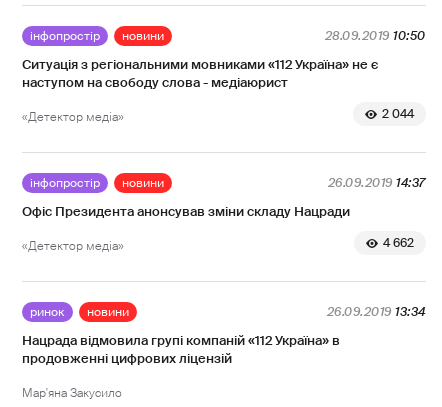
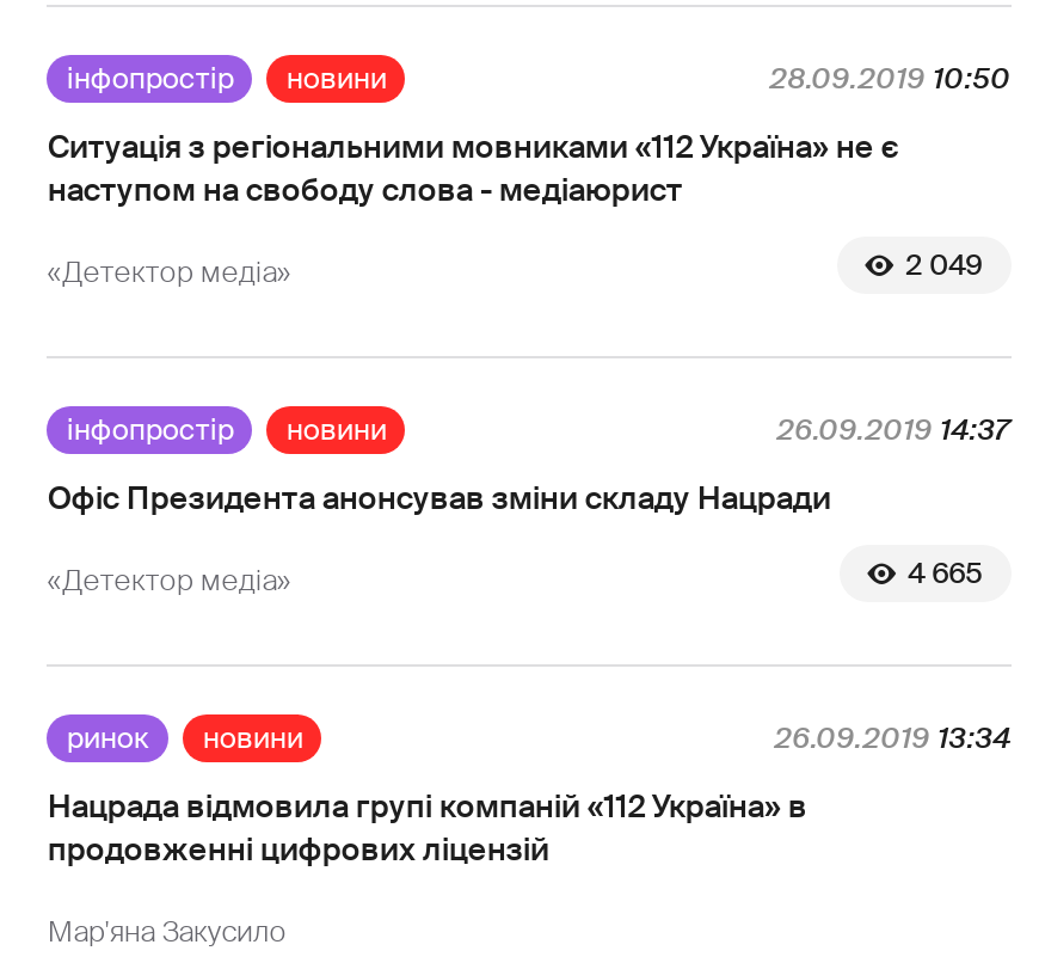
[382,106,414,122] 2 044 -> [905,247,982,285] 2 049
[383,235,414,251] 4 662 -> [908,555,982,593] 4 665

